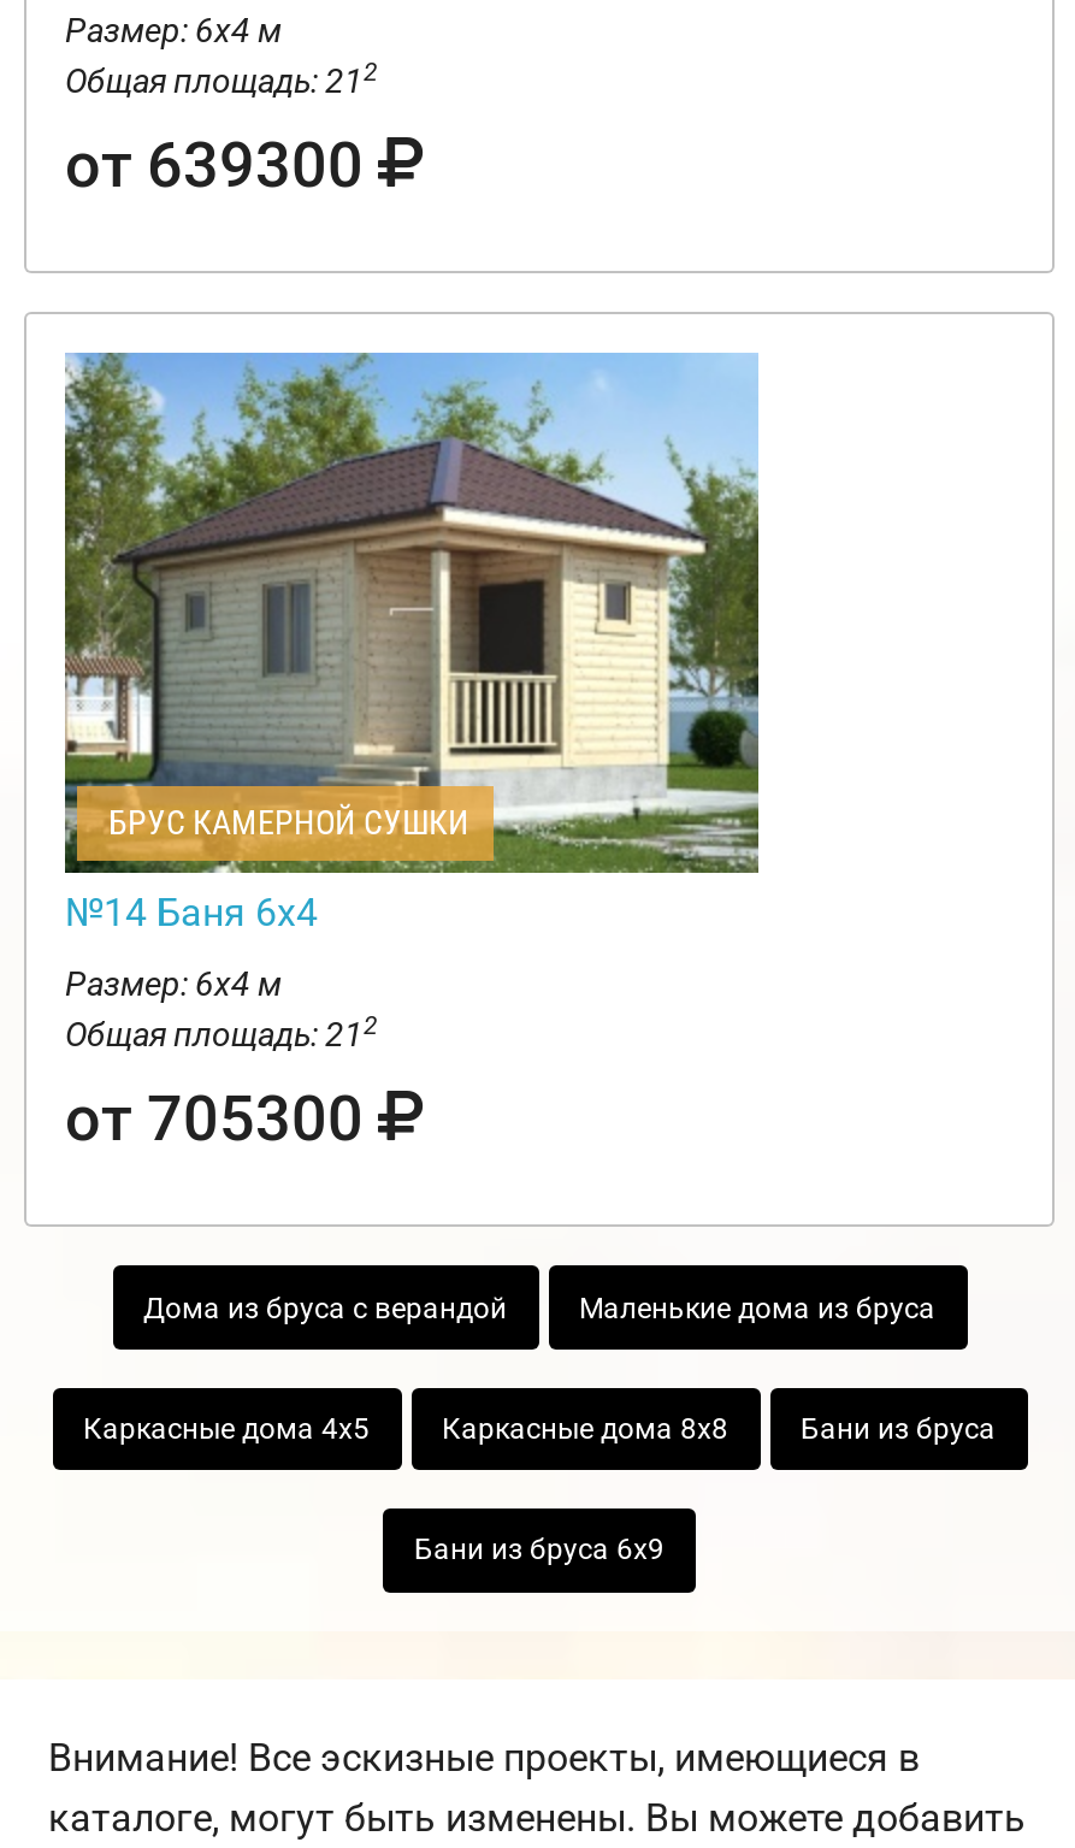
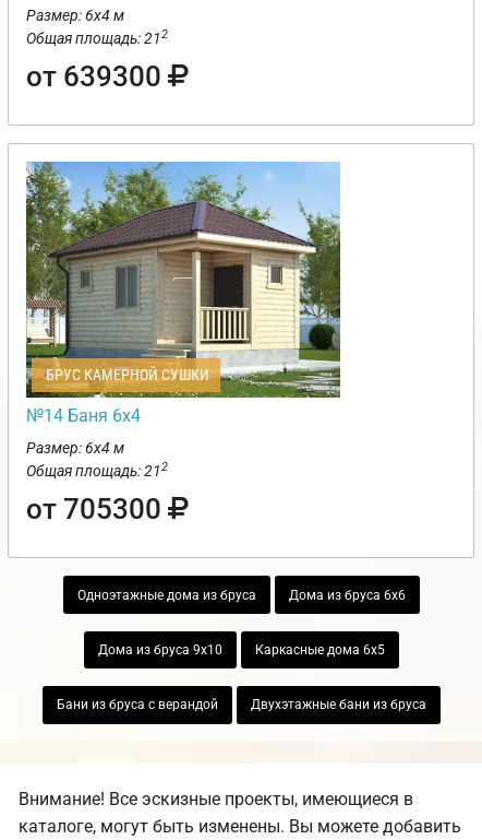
[143,1291,935,1325] Дома из бруса с верандой | Маленькие дома из бруса -> [77,587,405,603] Одноэтажные дома из бруса | Дома из бруса 6х6
[83,1412,996,1446] Каркасные дома 4х5 | Каркасные дома 8х8 | Бани из бруса -> [98,642,384,658] Дома из бруса 9х10 | Каркасные дома 6х5
[414,1533,665,1567] Бани из бруса 6х9 -> [56,697,426,713] Бани из бруса с верандой | Двухэтажные бани из бруса

